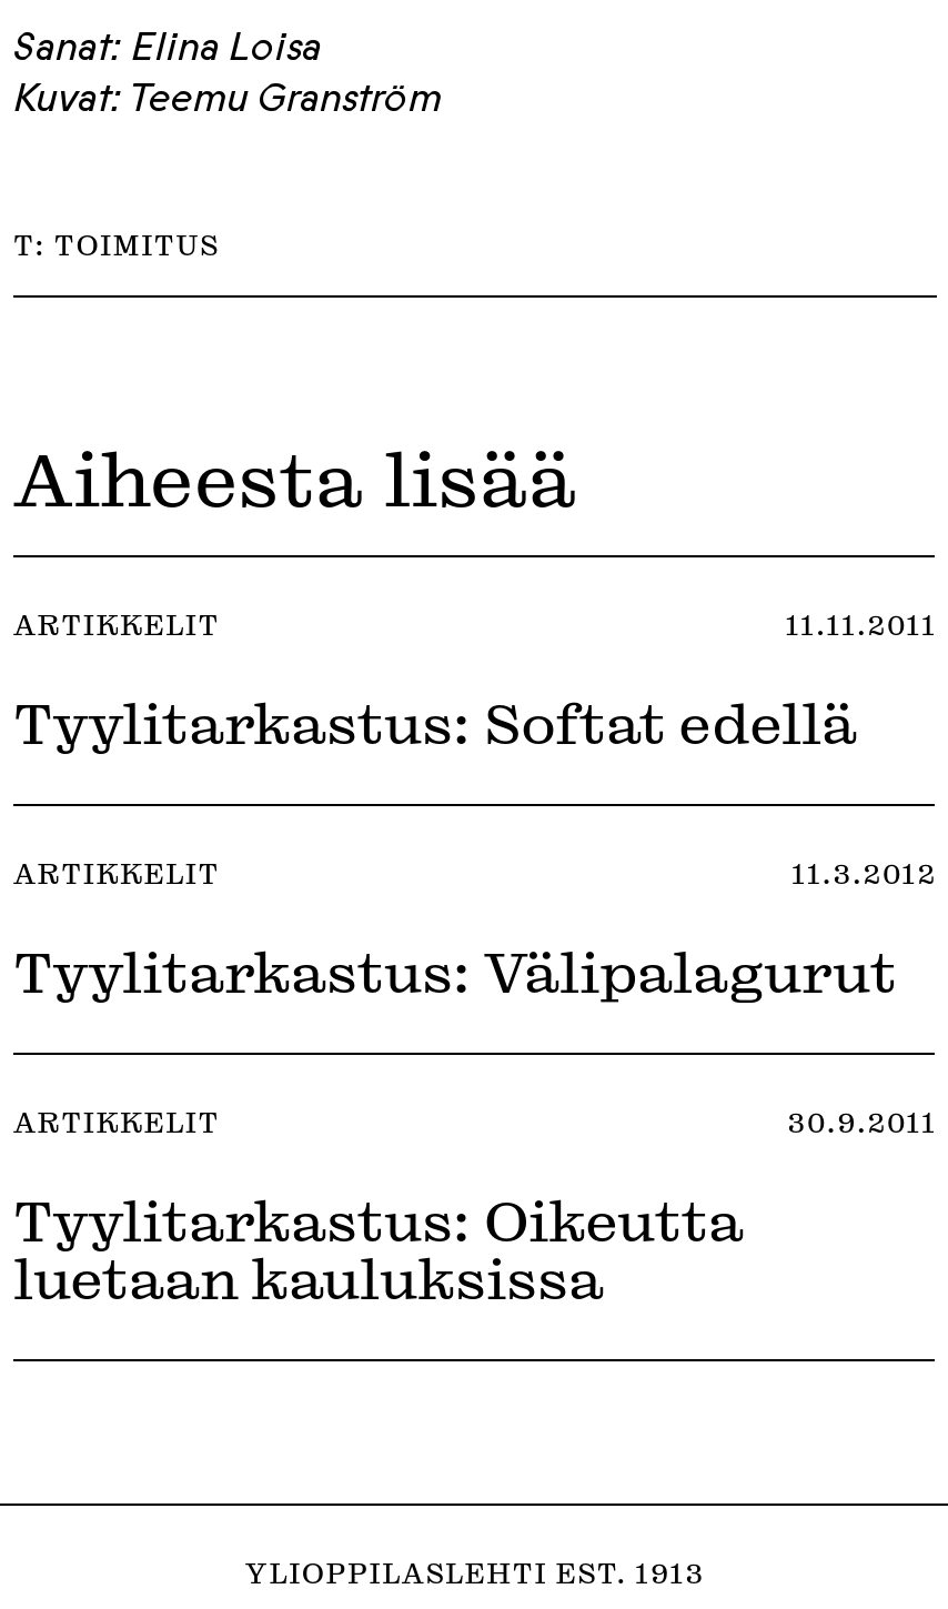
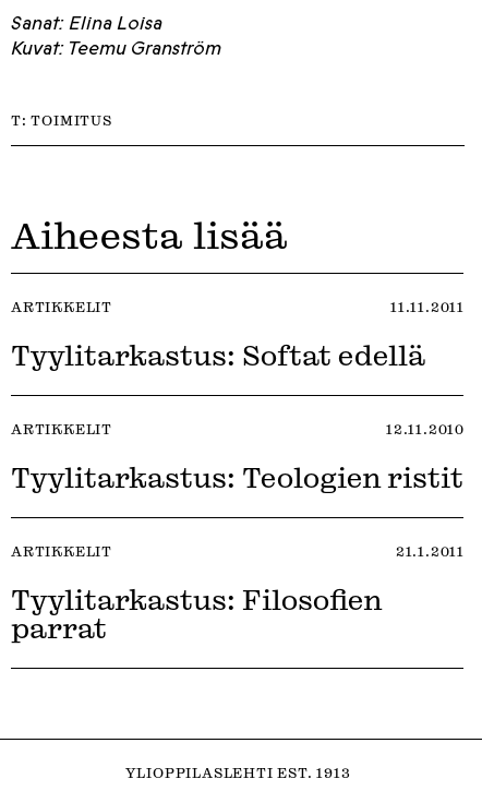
[792,855,937,891] 11.3.2012 -> [386,420,465,438] 12.11.2010
[13,935,897,1006] Tyylitarkastus: Välipalagurut -> [11,459,463,494] Tyylitarkastus: Teologien ristit
[788,1104,937,1140] 30.9.2011 -> [396,542,465,560] 21.1.2011
[13,1184,744,1313] Tyylitarkastus: Oikeutta | luetaan kauluksissa -> [11,582,382,645] Tyylitarkastus: Filosofien | parrat

